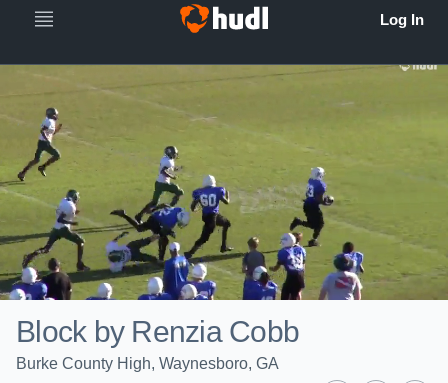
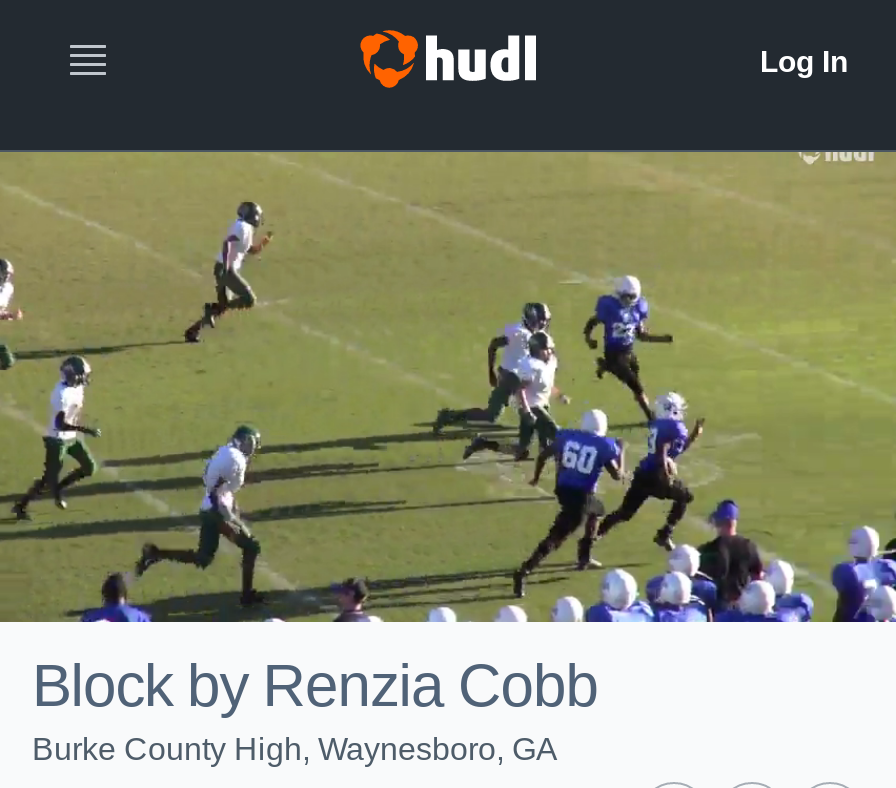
[3,77,445,301] [image] -> [6,174,890,624] [image]

